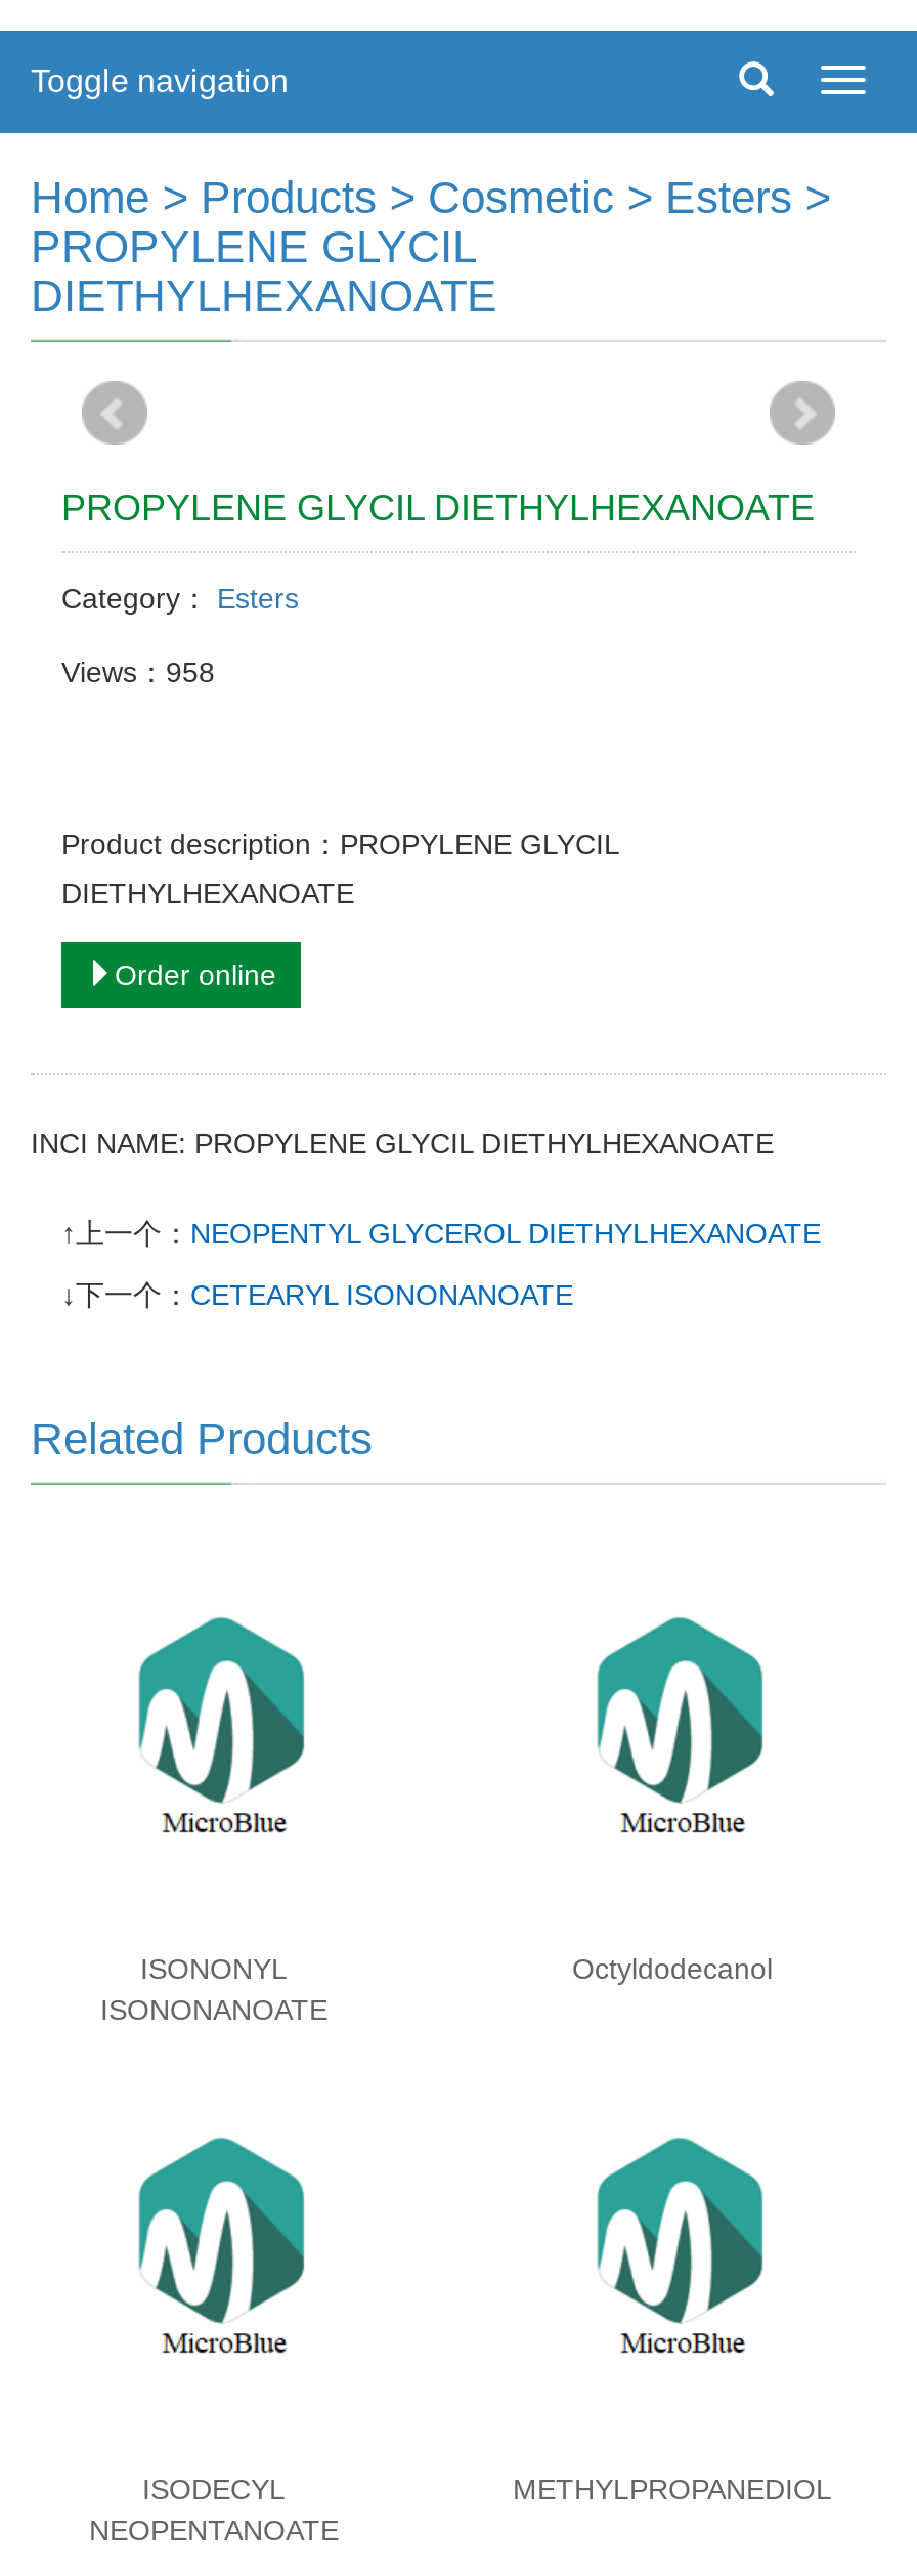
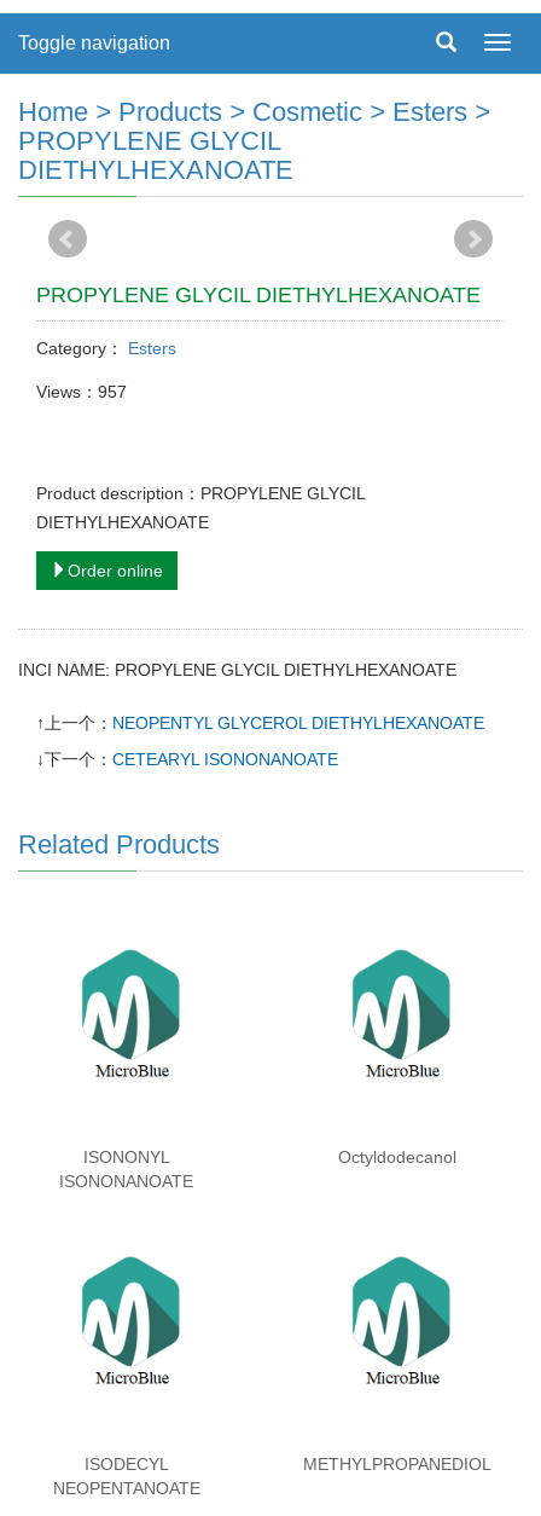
[61,656,215,688] Views：958 -> [36,382,127,401] Views：957

